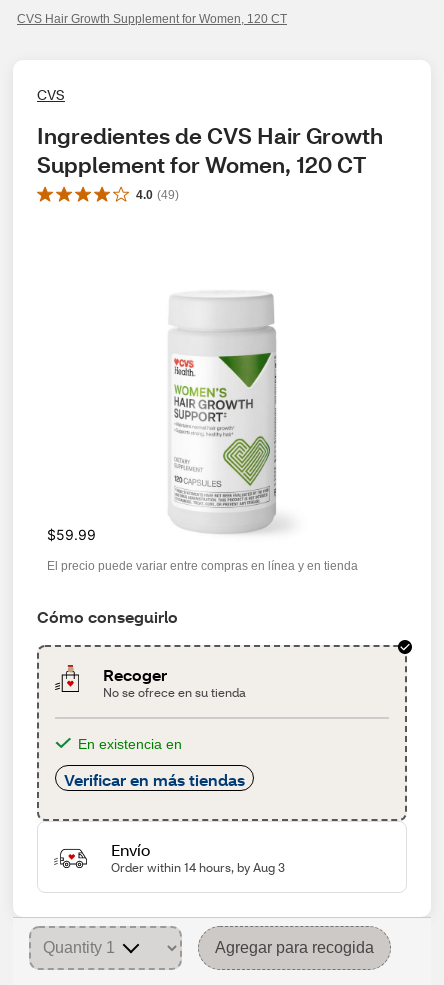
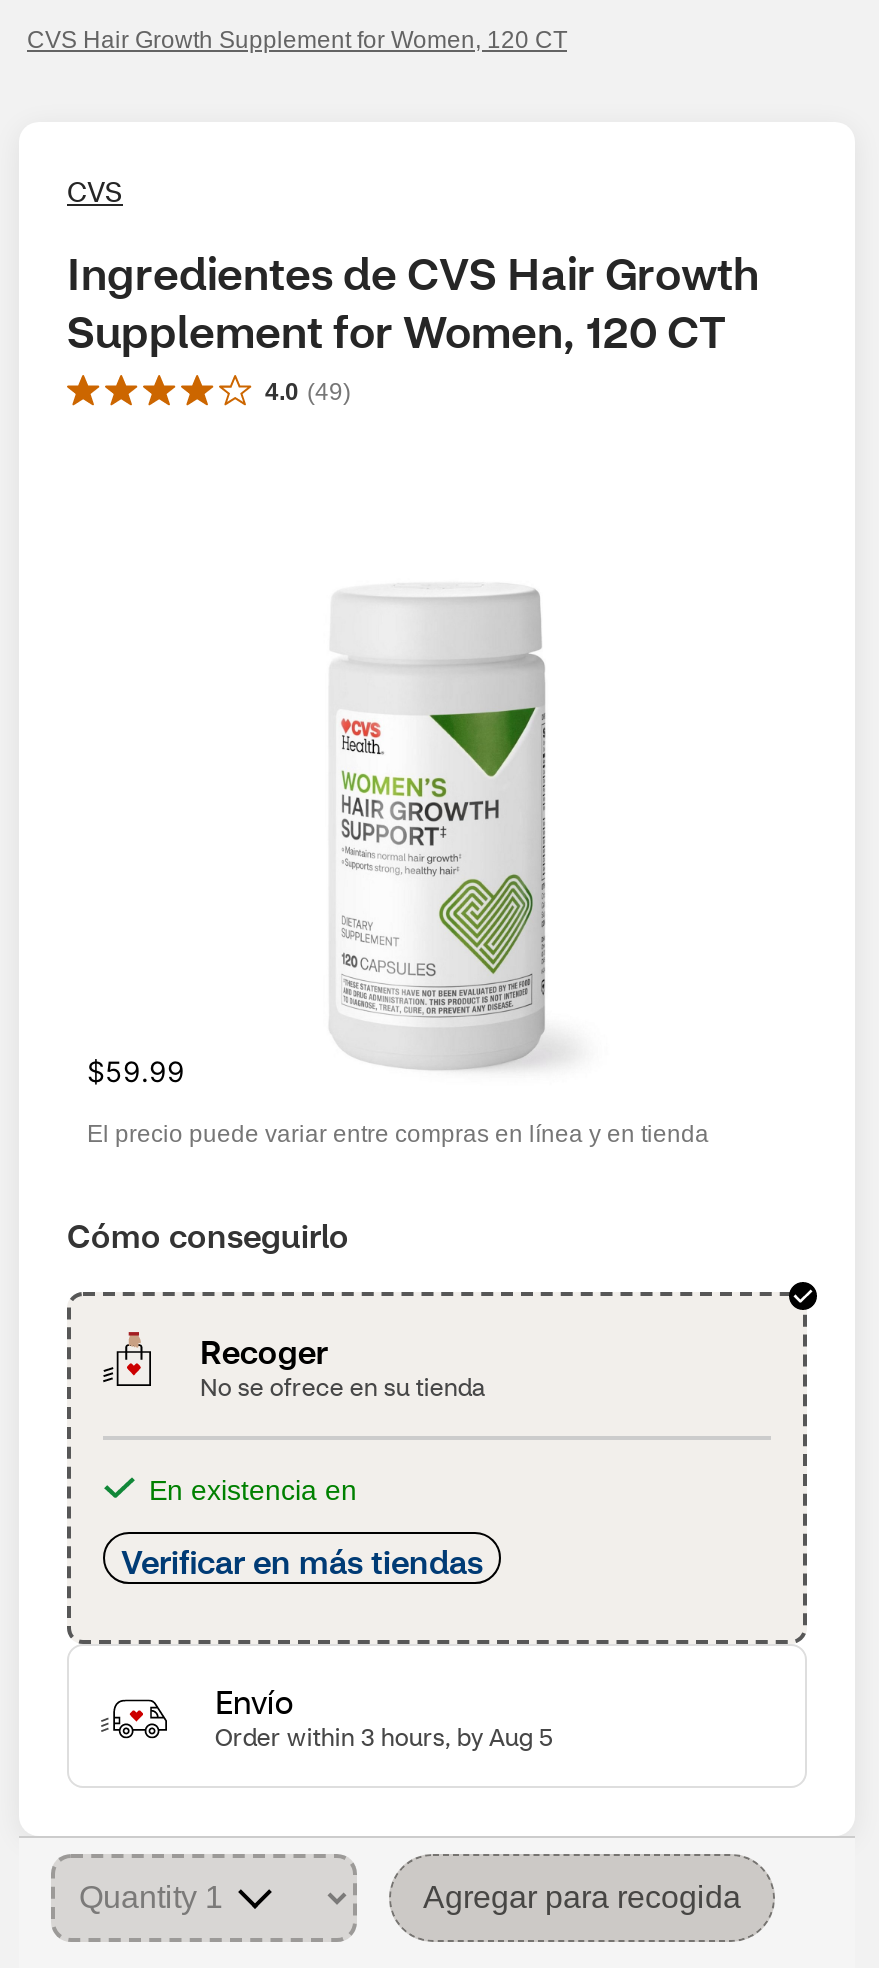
[111,860,285,875] Order within 14 hours, by Aug 3 -> [215,1722,553,1752] Order within 3 hours, by Aug 5

